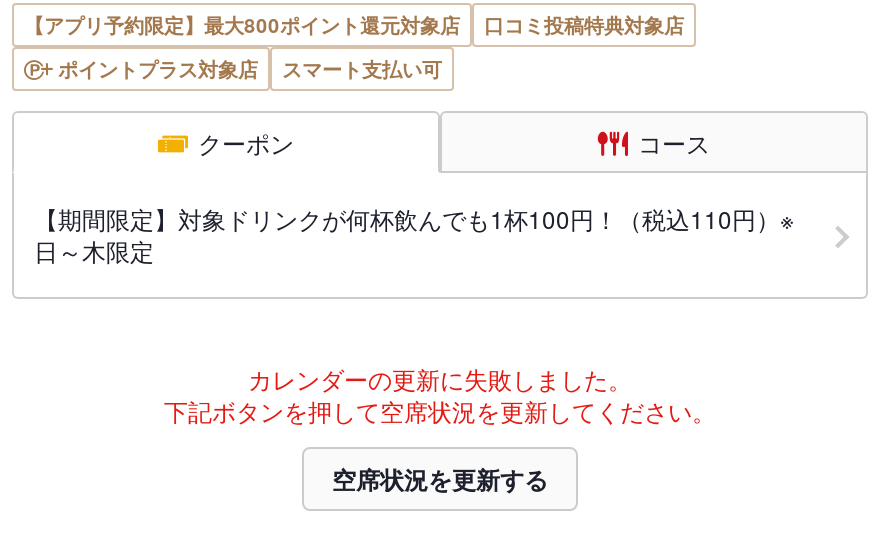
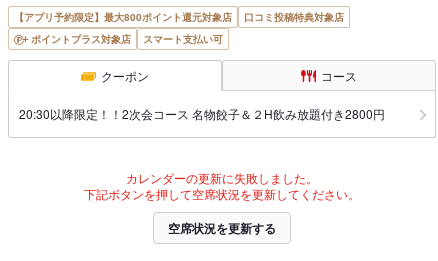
[34,201,794,267] 【期間限定】対象ドリンクが何杯飲んでも1杯100円！（税込110円）※ | 日～木限定 -> [19,105,385,122] 20:30以降限定！！2次会コース 名物餃子＆２H飲み放題付き2800円

